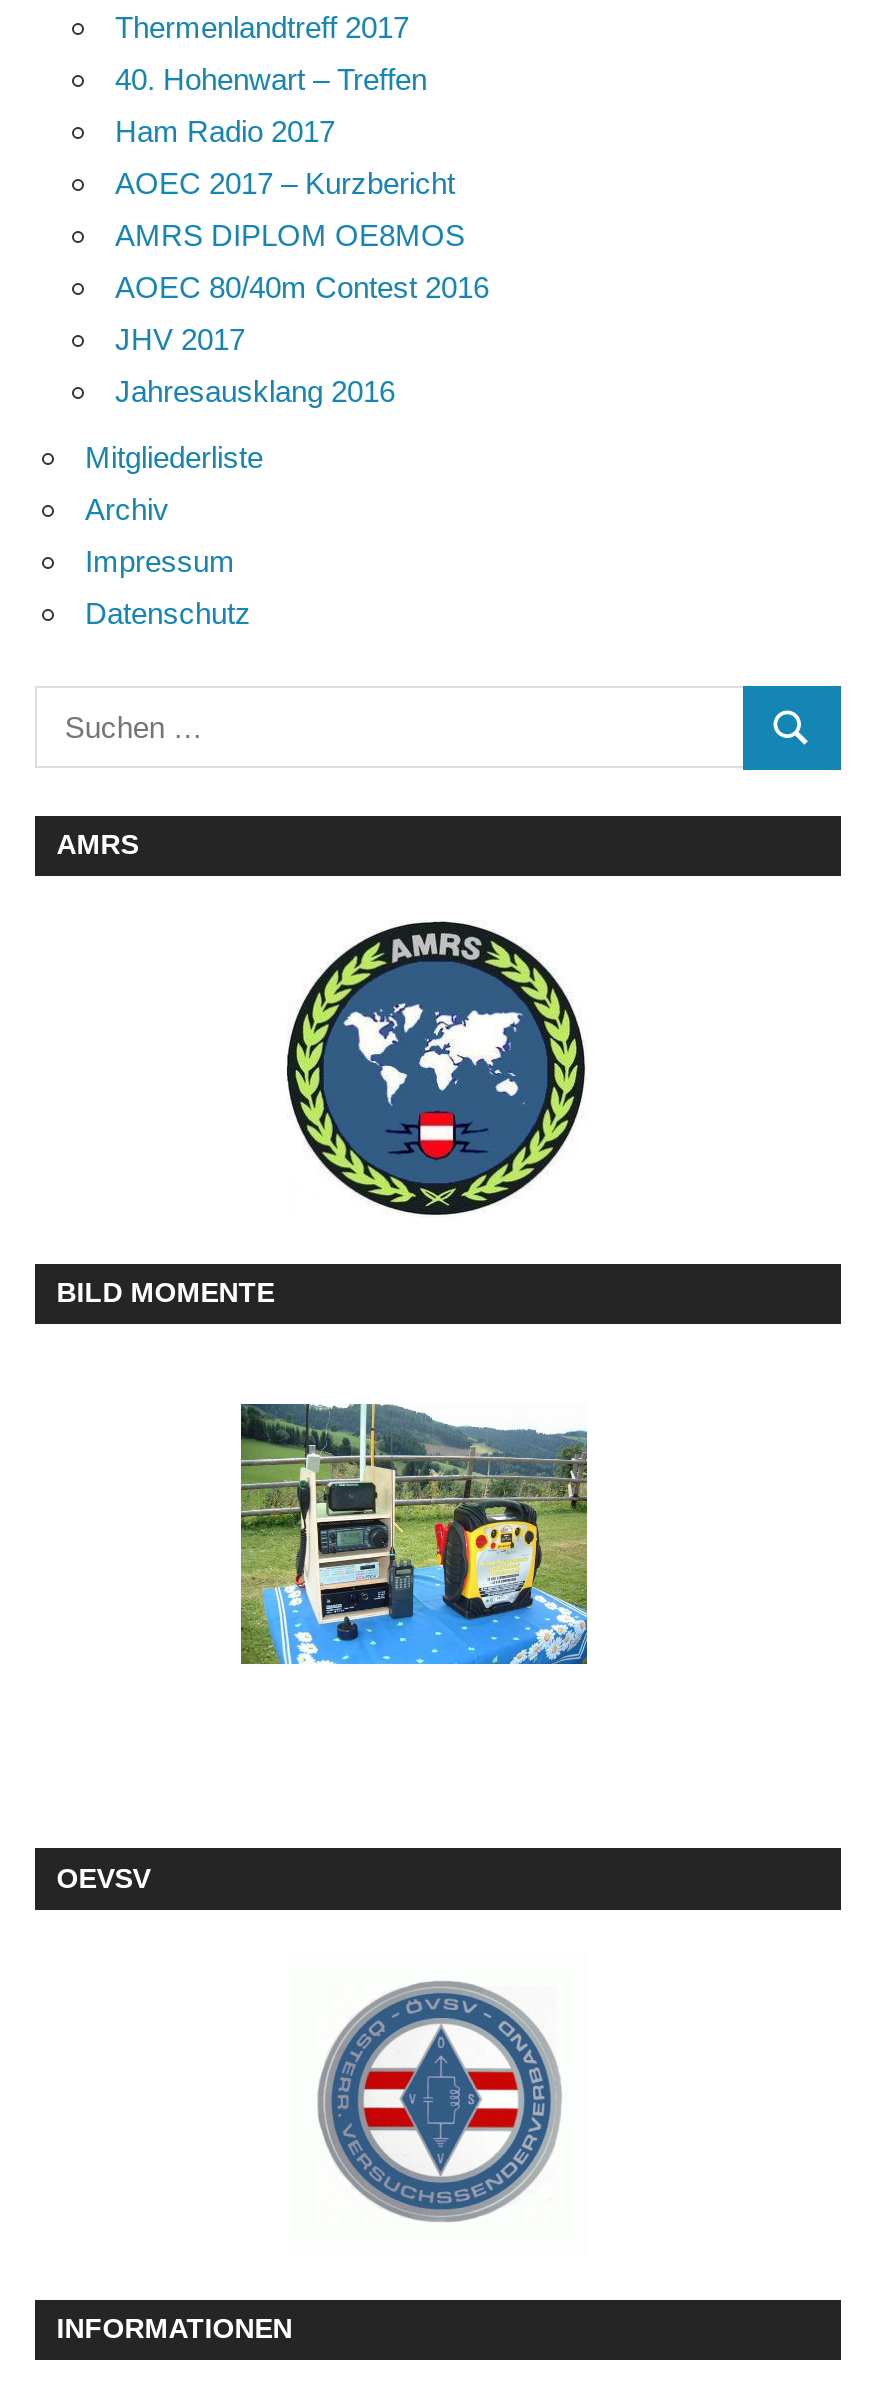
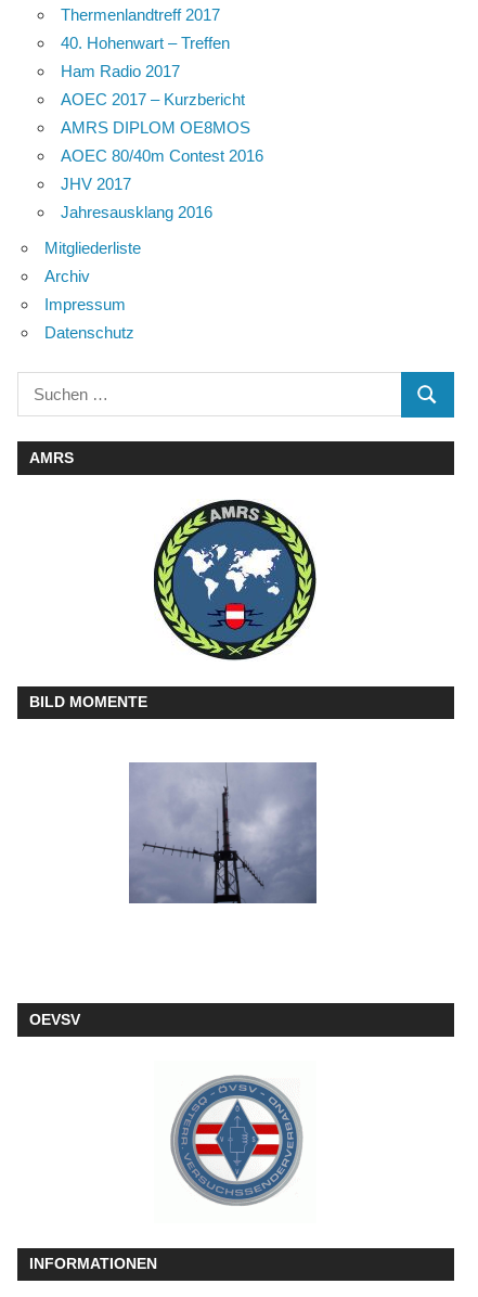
[239,1404,589,1666] [image] -> [128,761,318,904] [image]

